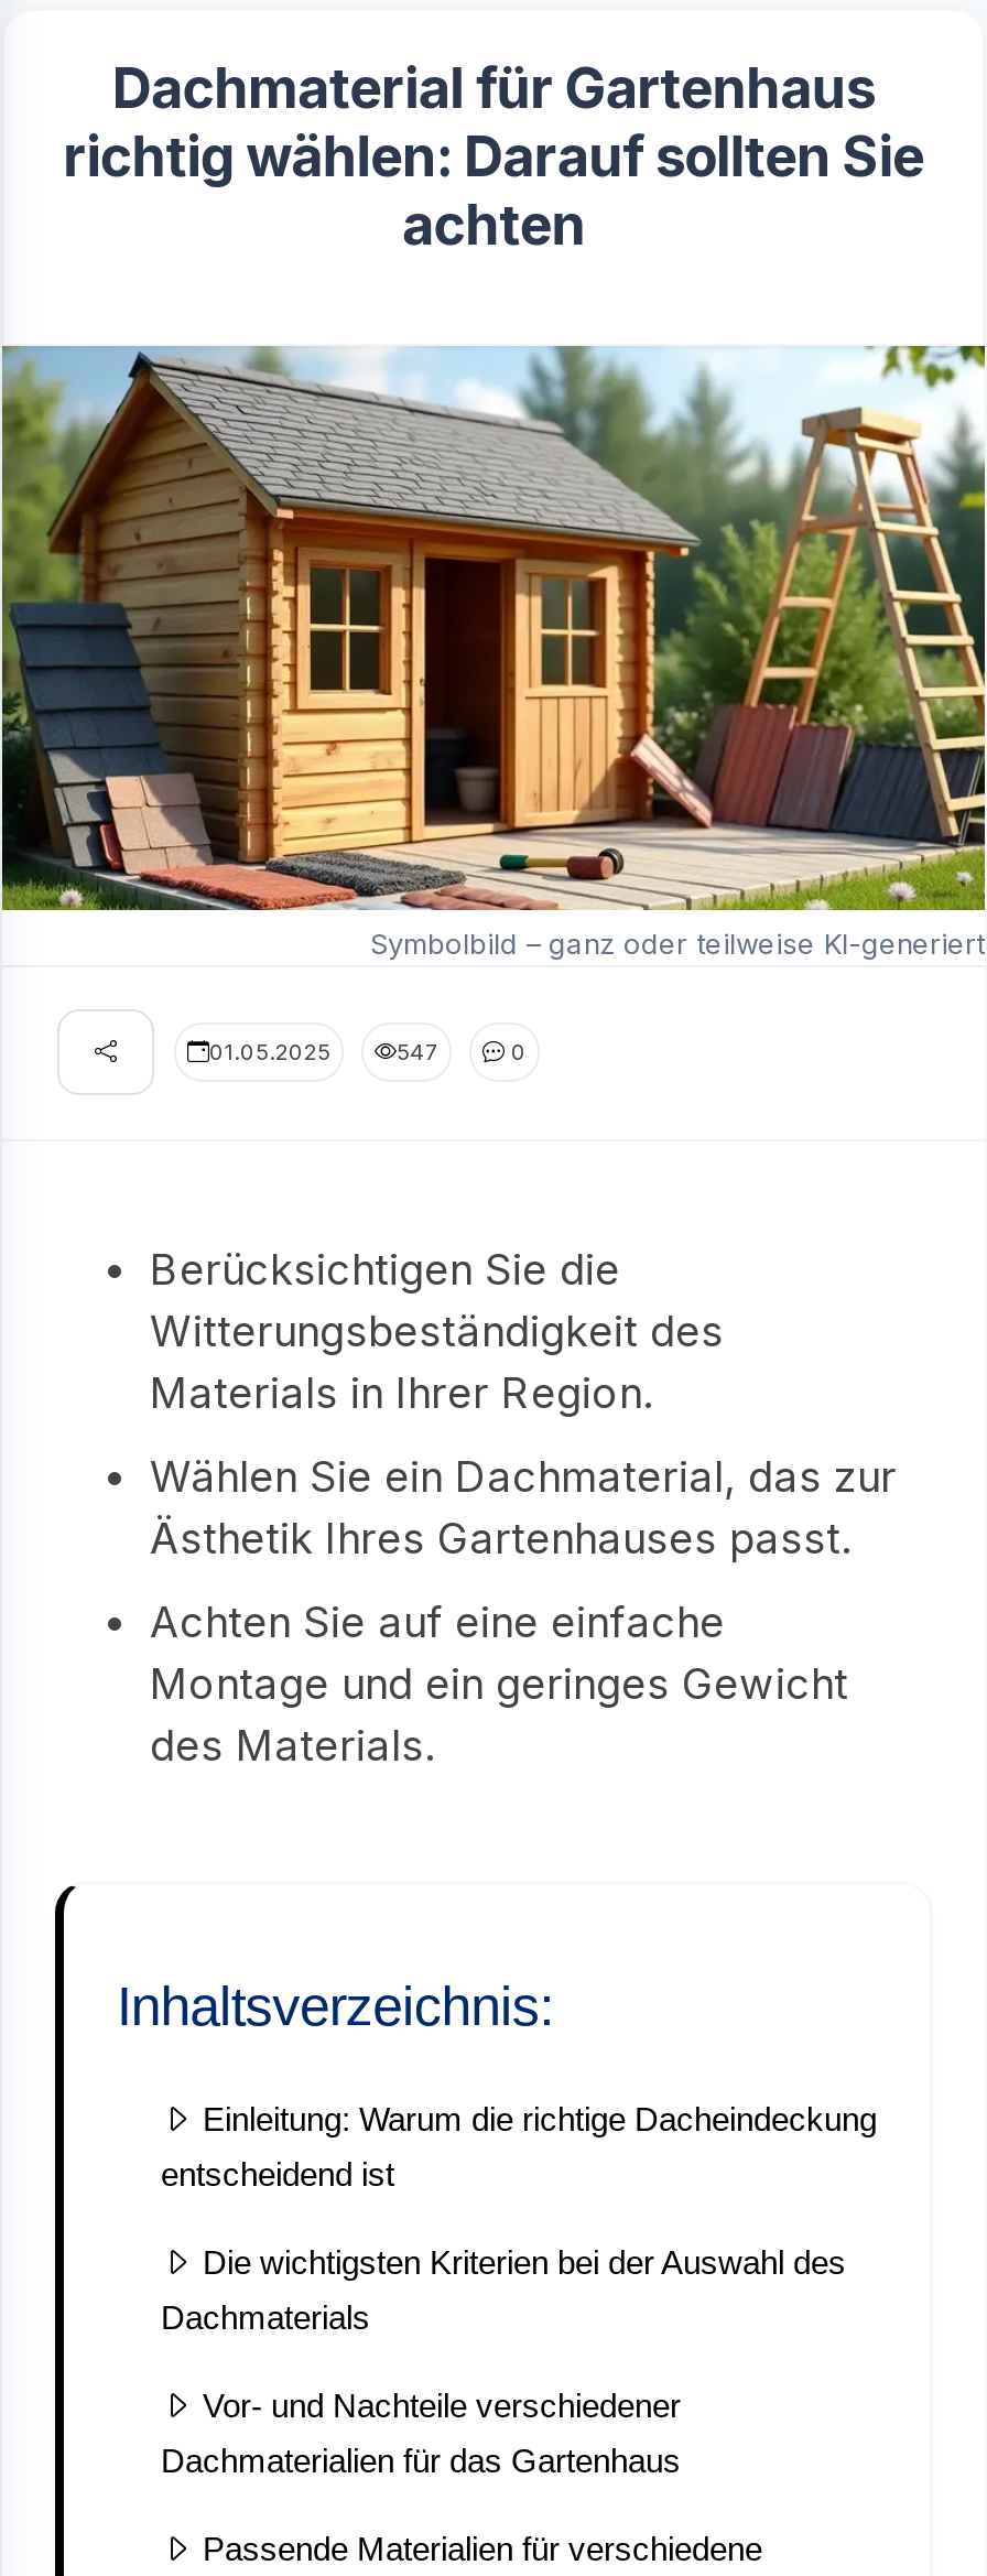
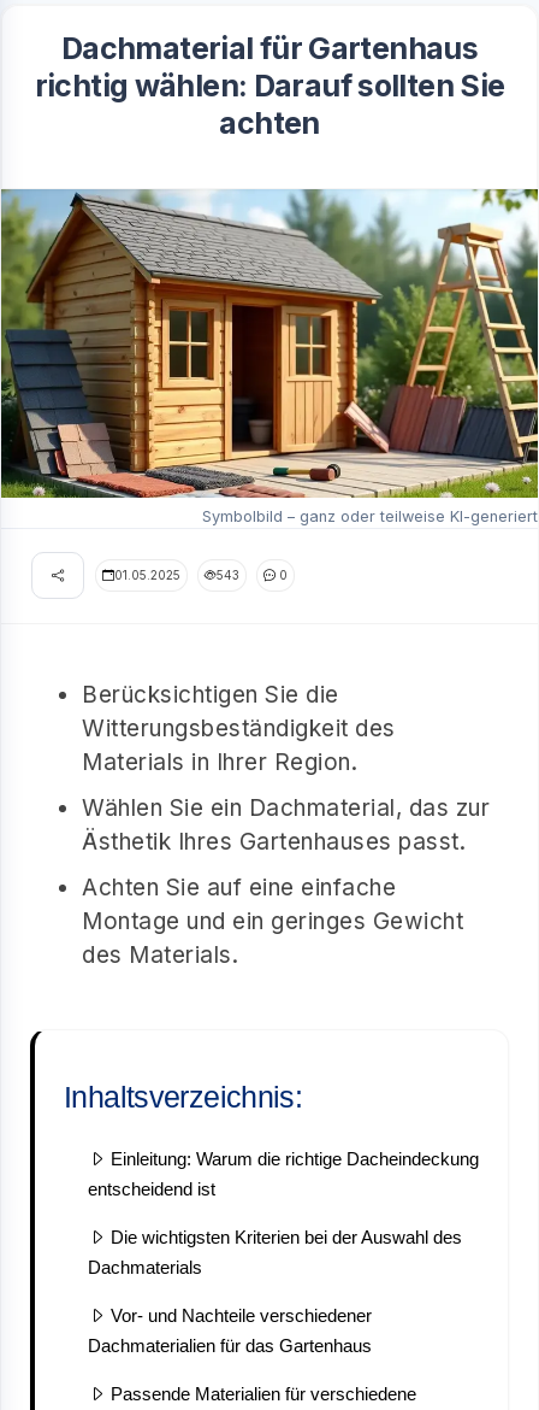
[397,1038,438,1065] 547 -> [217,568,239,582] 543

